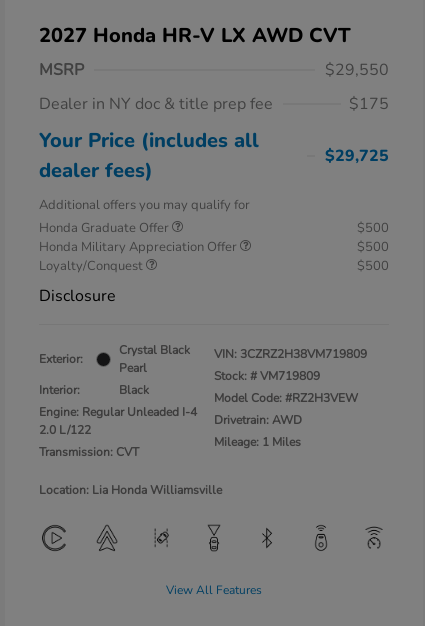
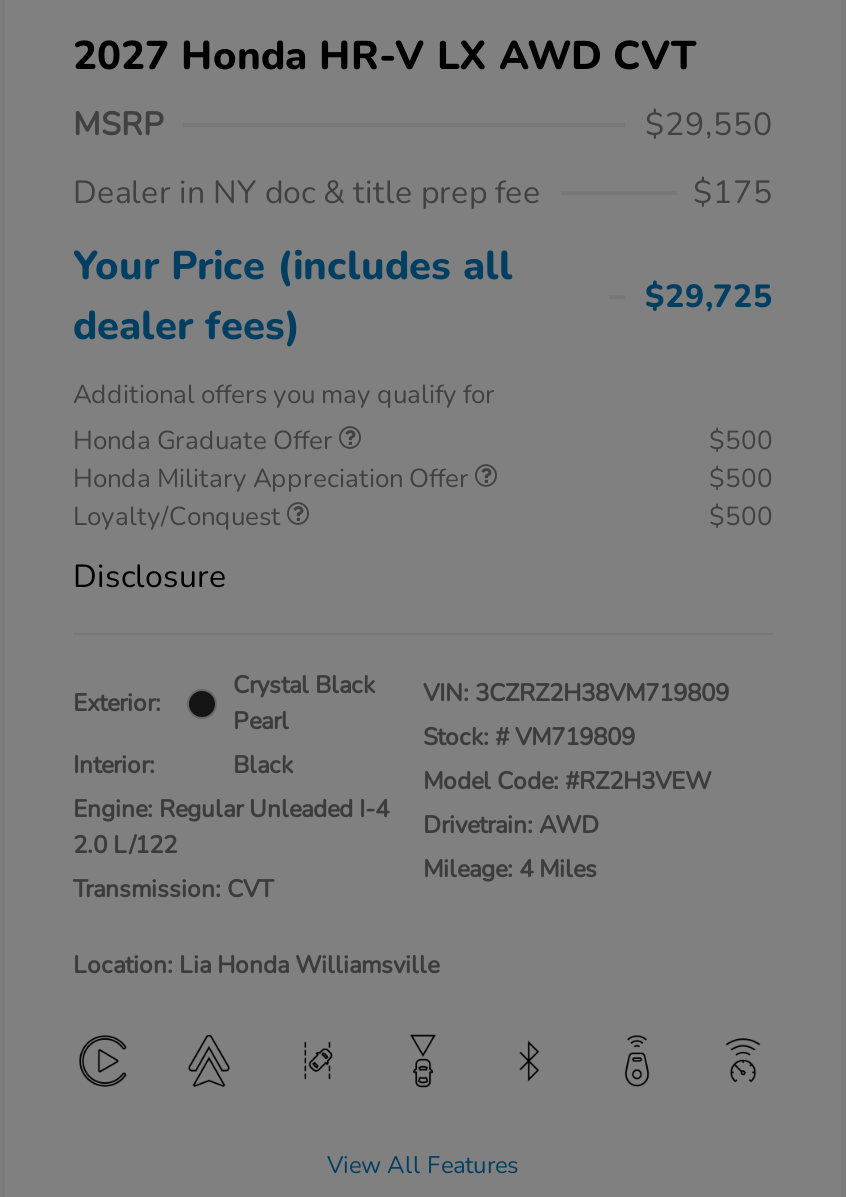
[214,434,301,450] Mileage: 1 Miles -> [423,853,597,885] Mileage: 4 Miles

